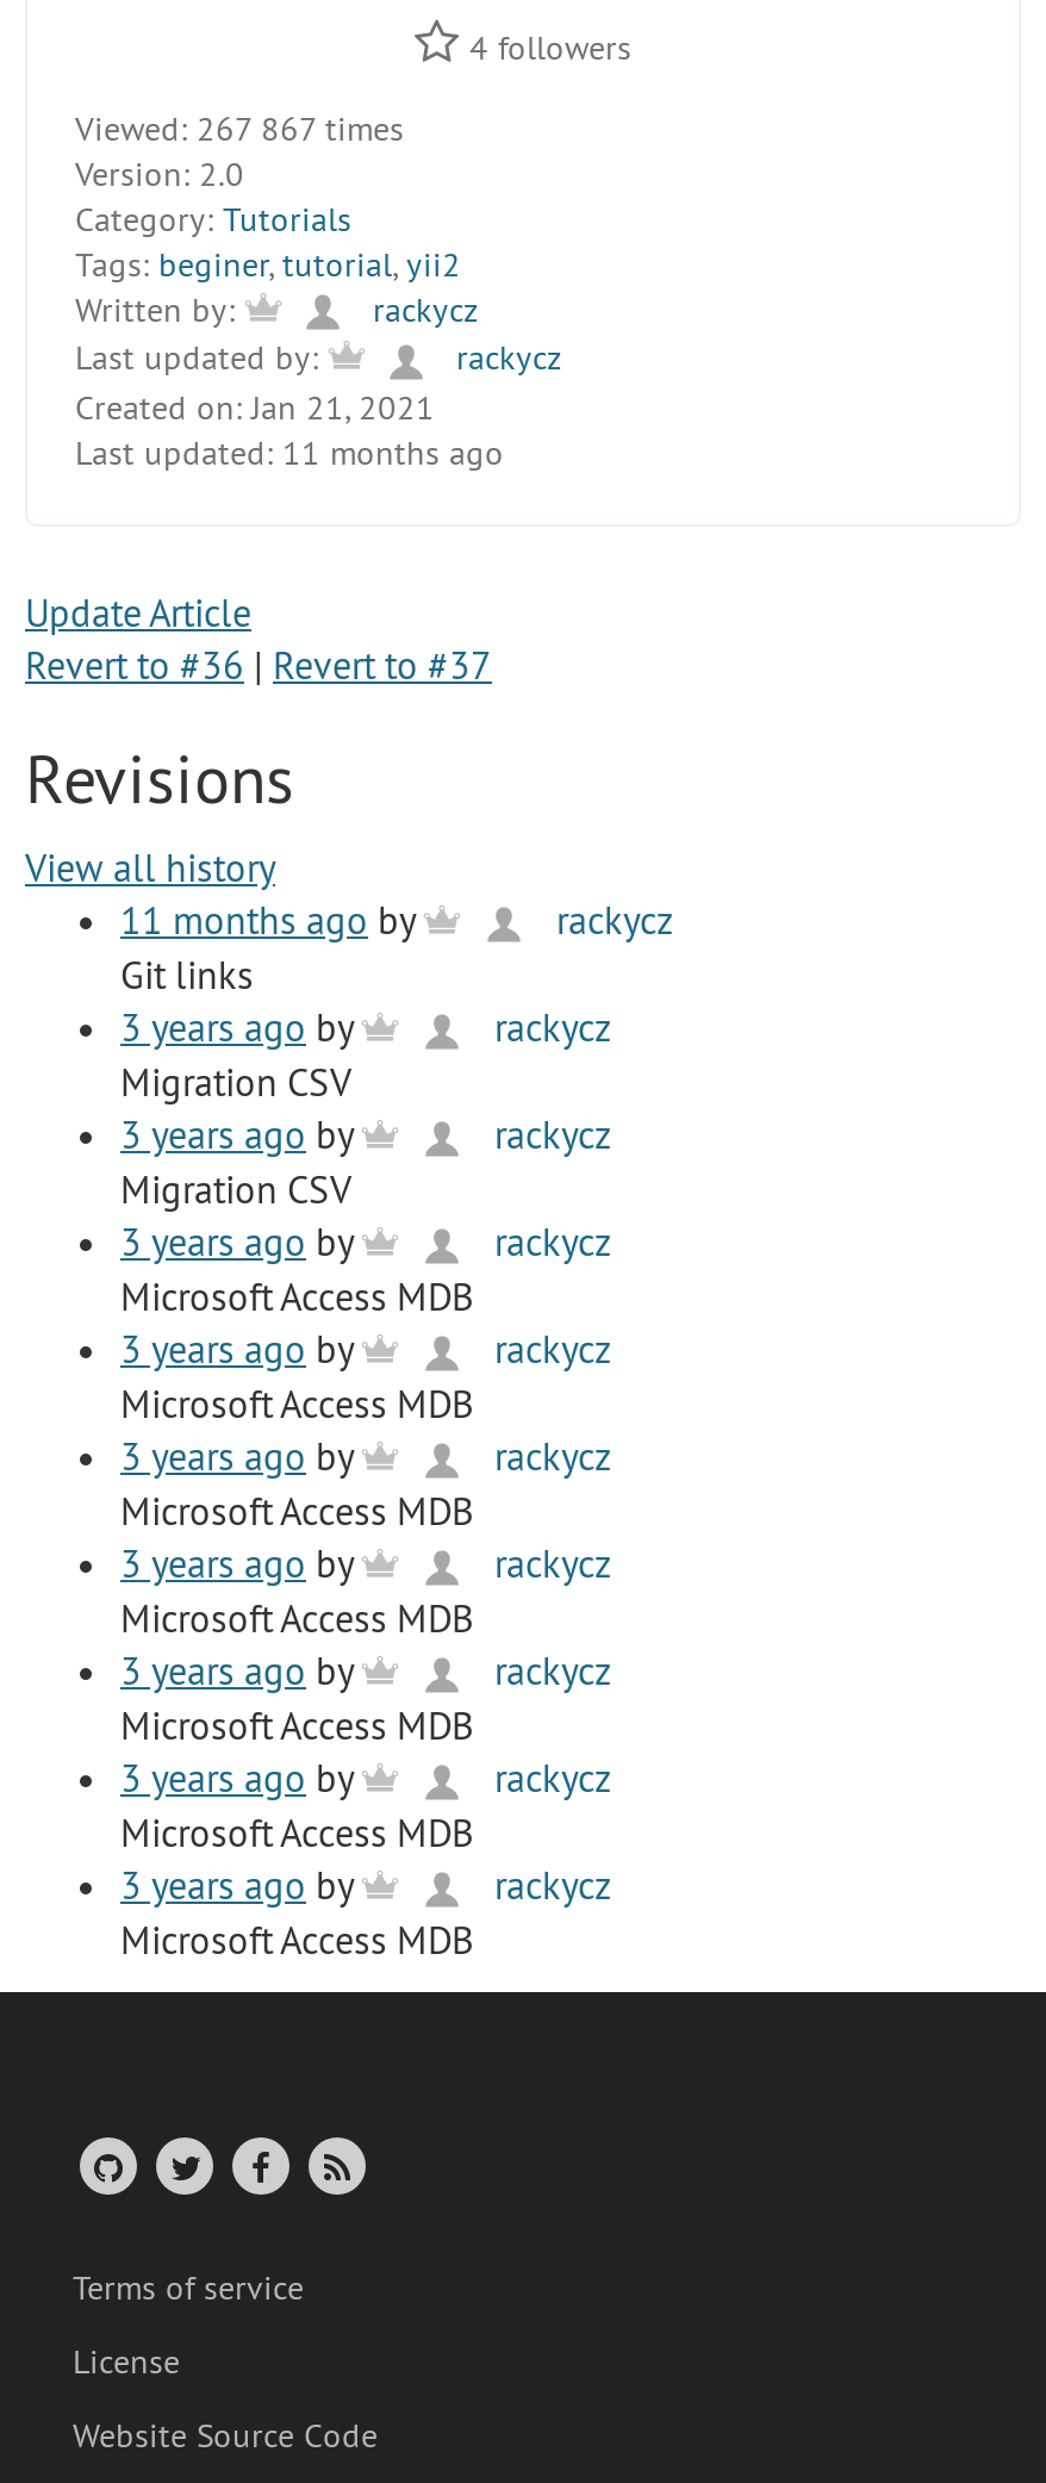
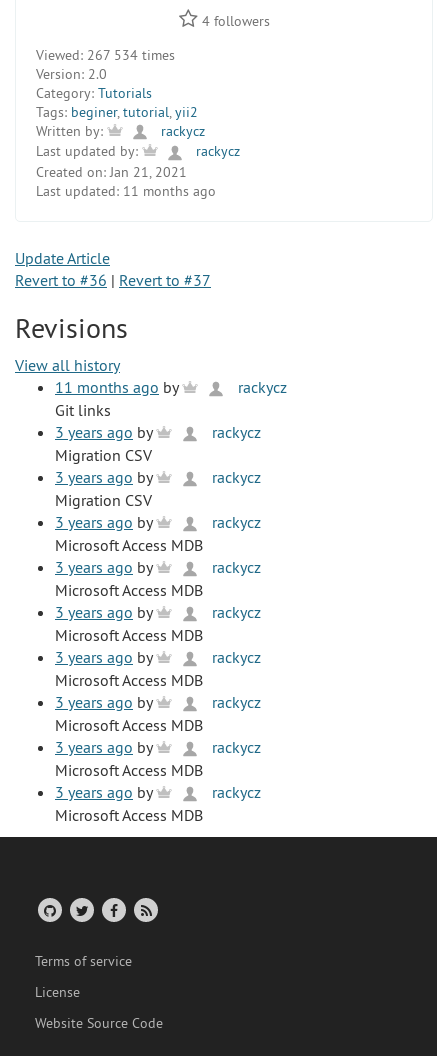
[75,107,404,149] Viewed: 267 867 times -> [36,46,175,64] Viewed: 267 534 times

